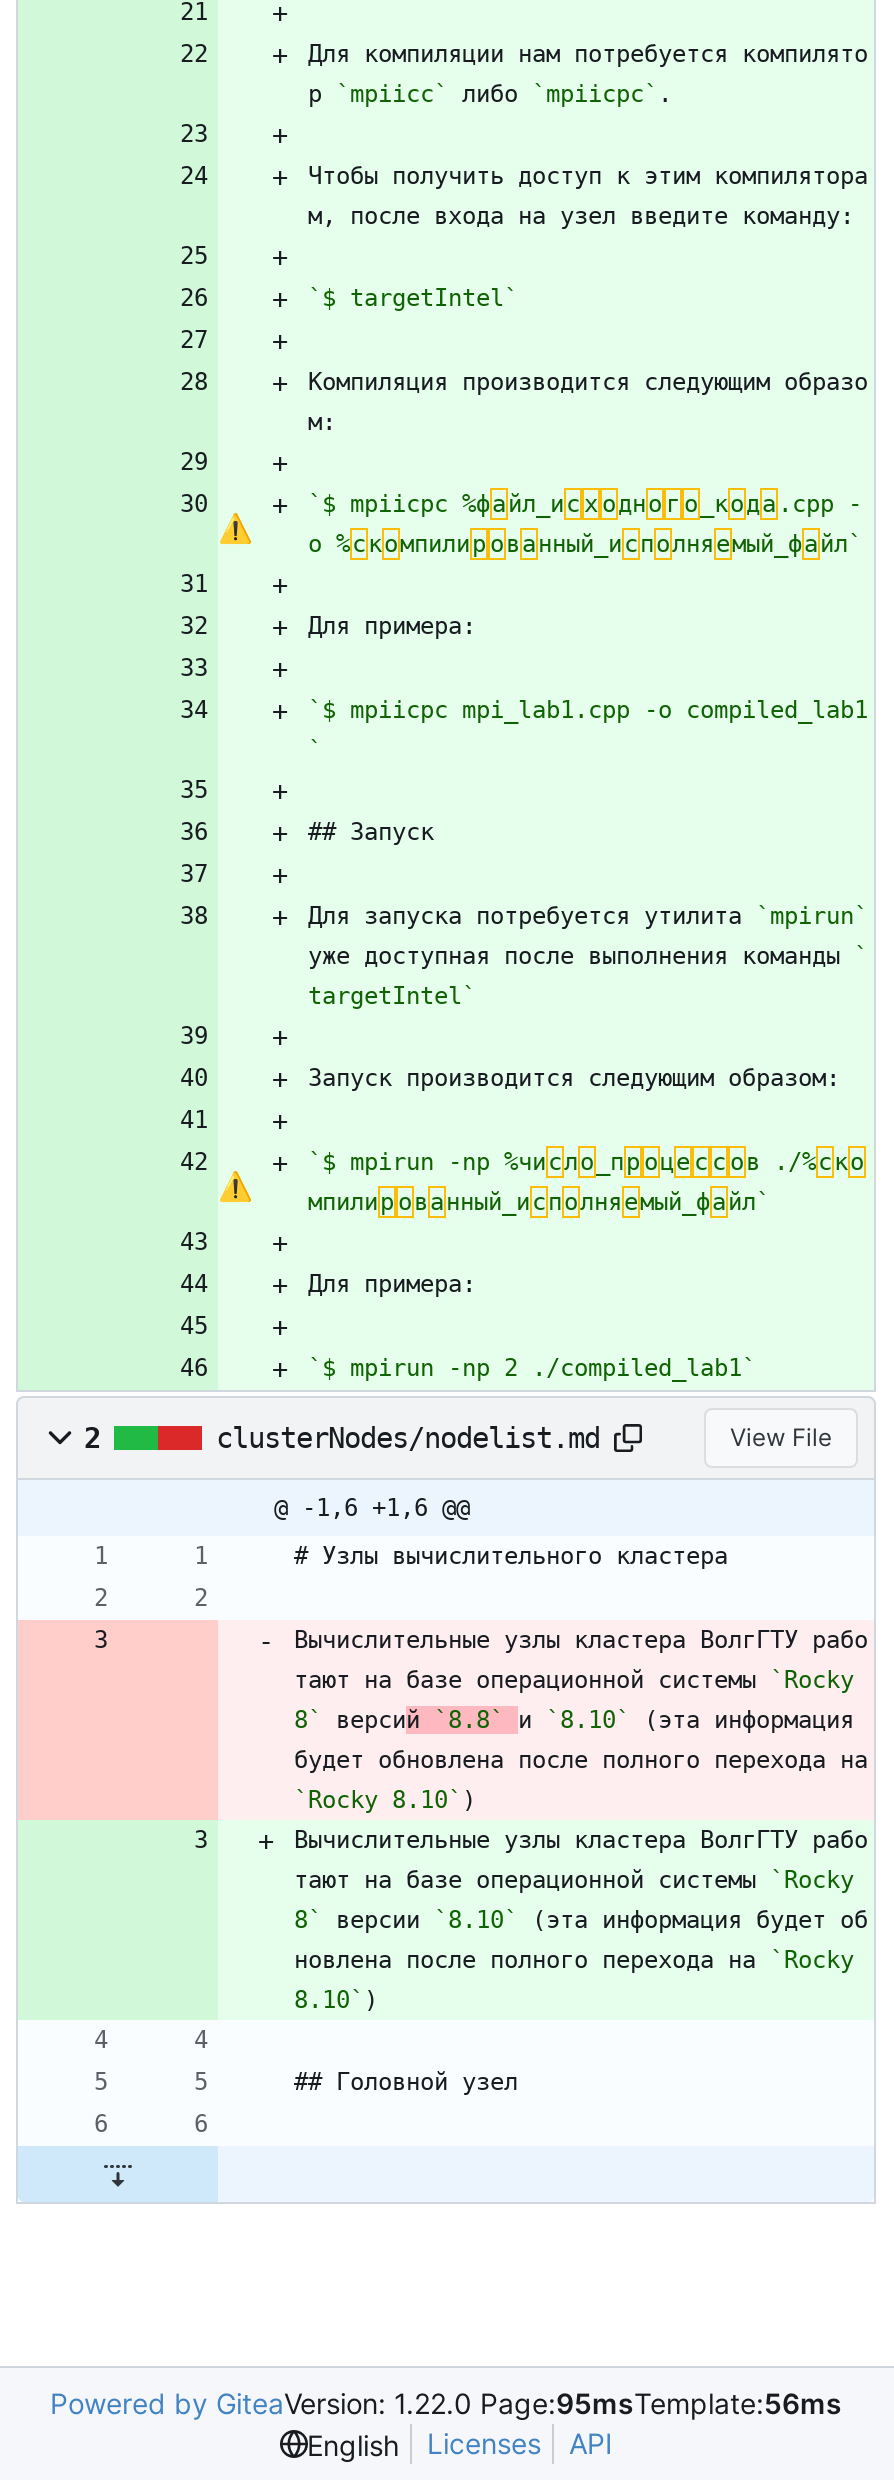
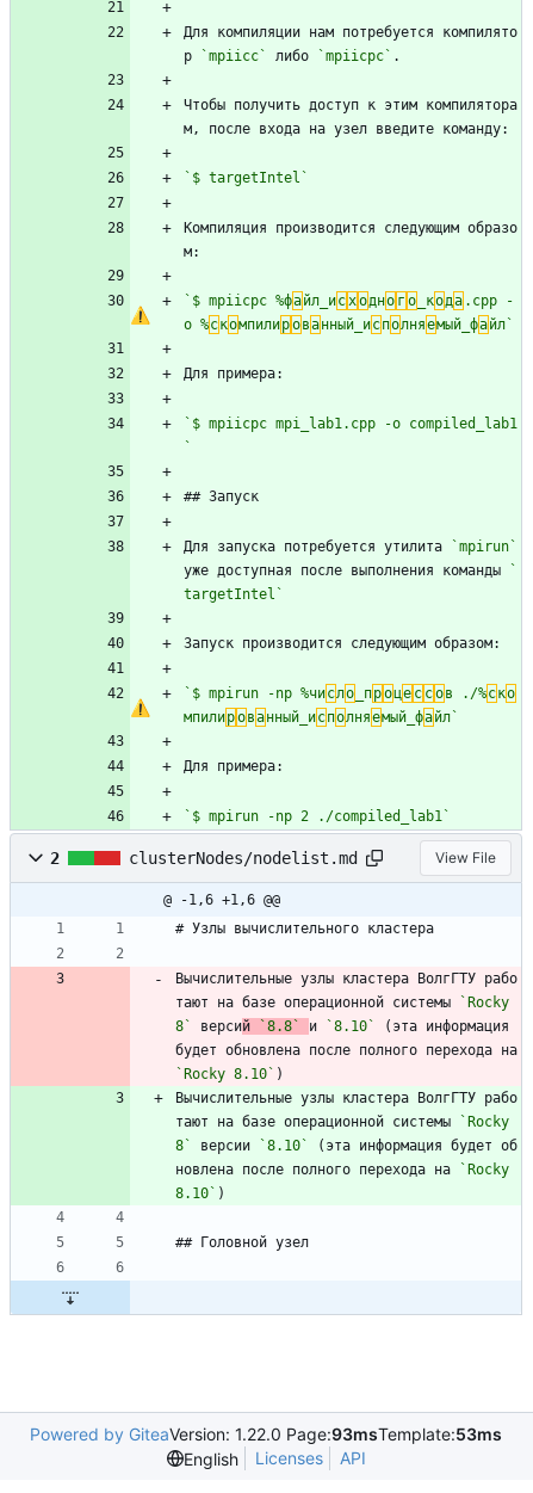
[50,2387,842,2421] Powered by GiteaVersion: 1.22.0 Page:95msTemplate:56ms -> [30,1424,502,1445] Powered by GiteaVersion: 1.22.0 Page:93msTemplate:53ms

